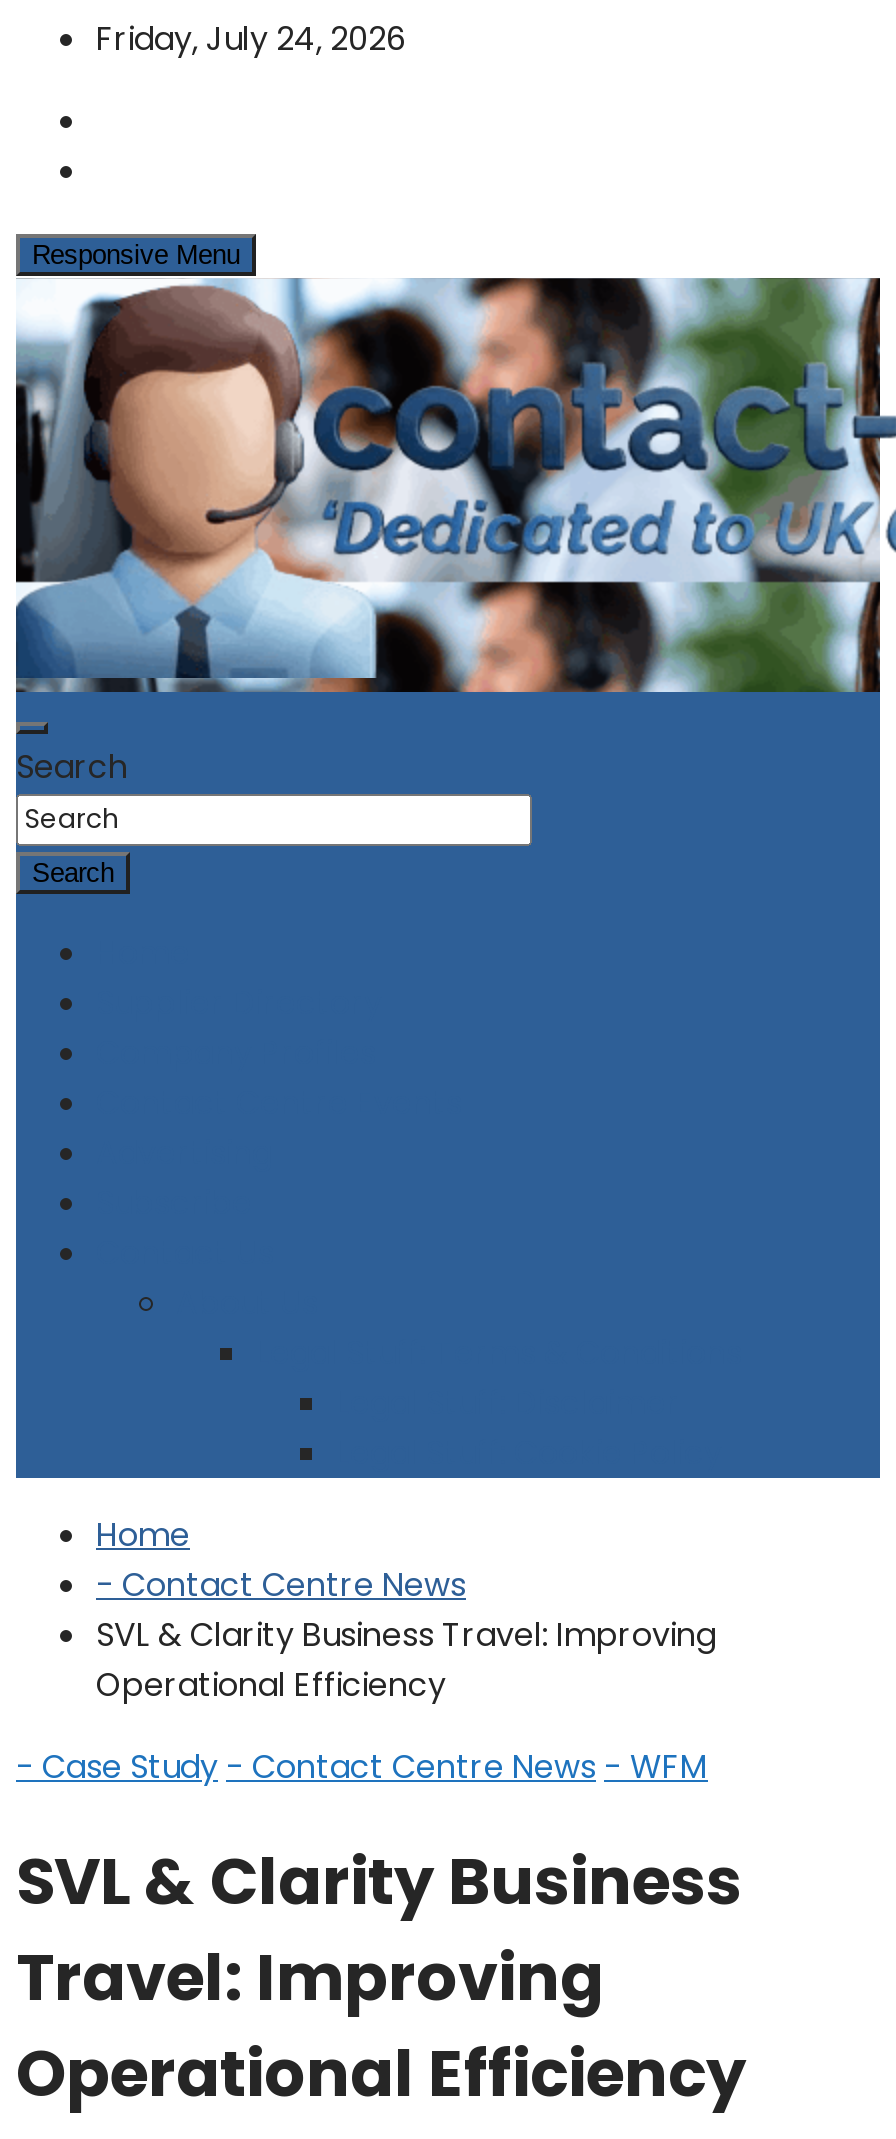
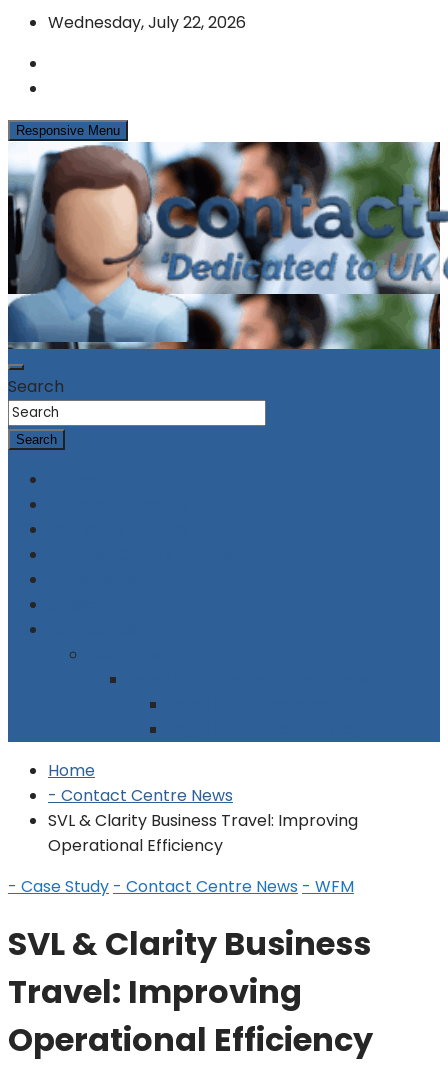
[96,16,406,62] Friday, July 24, 2026 -> [48,11,246,34] Wednesday, July 22, 2026

